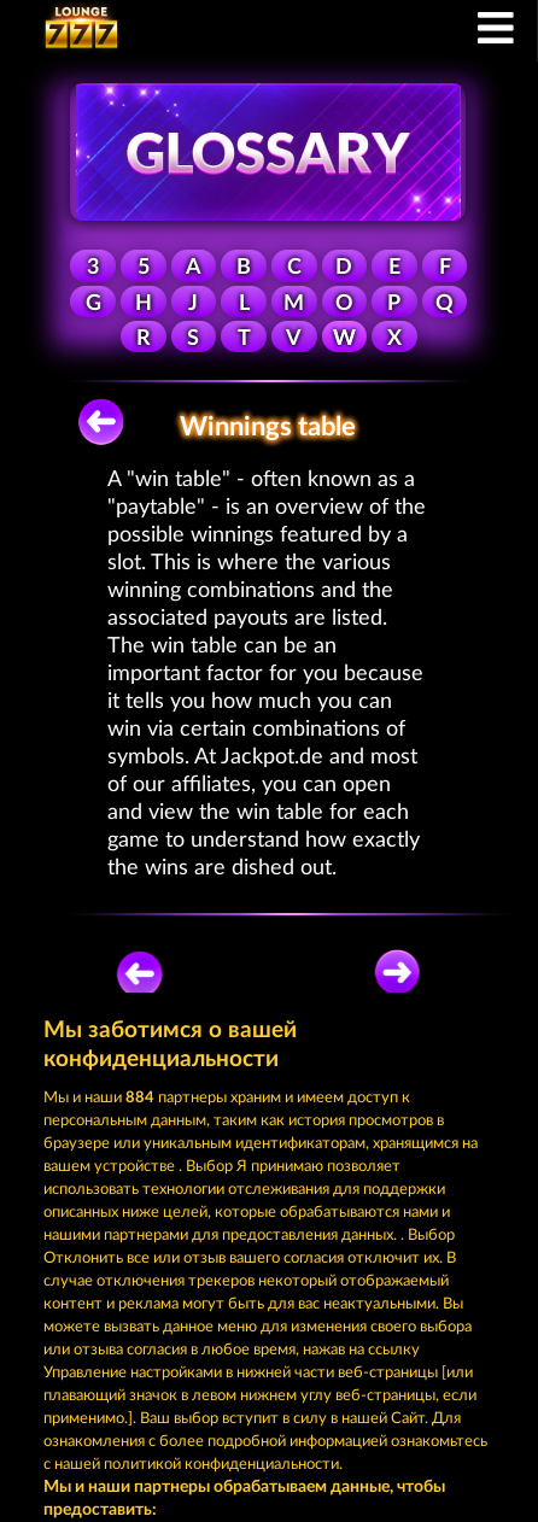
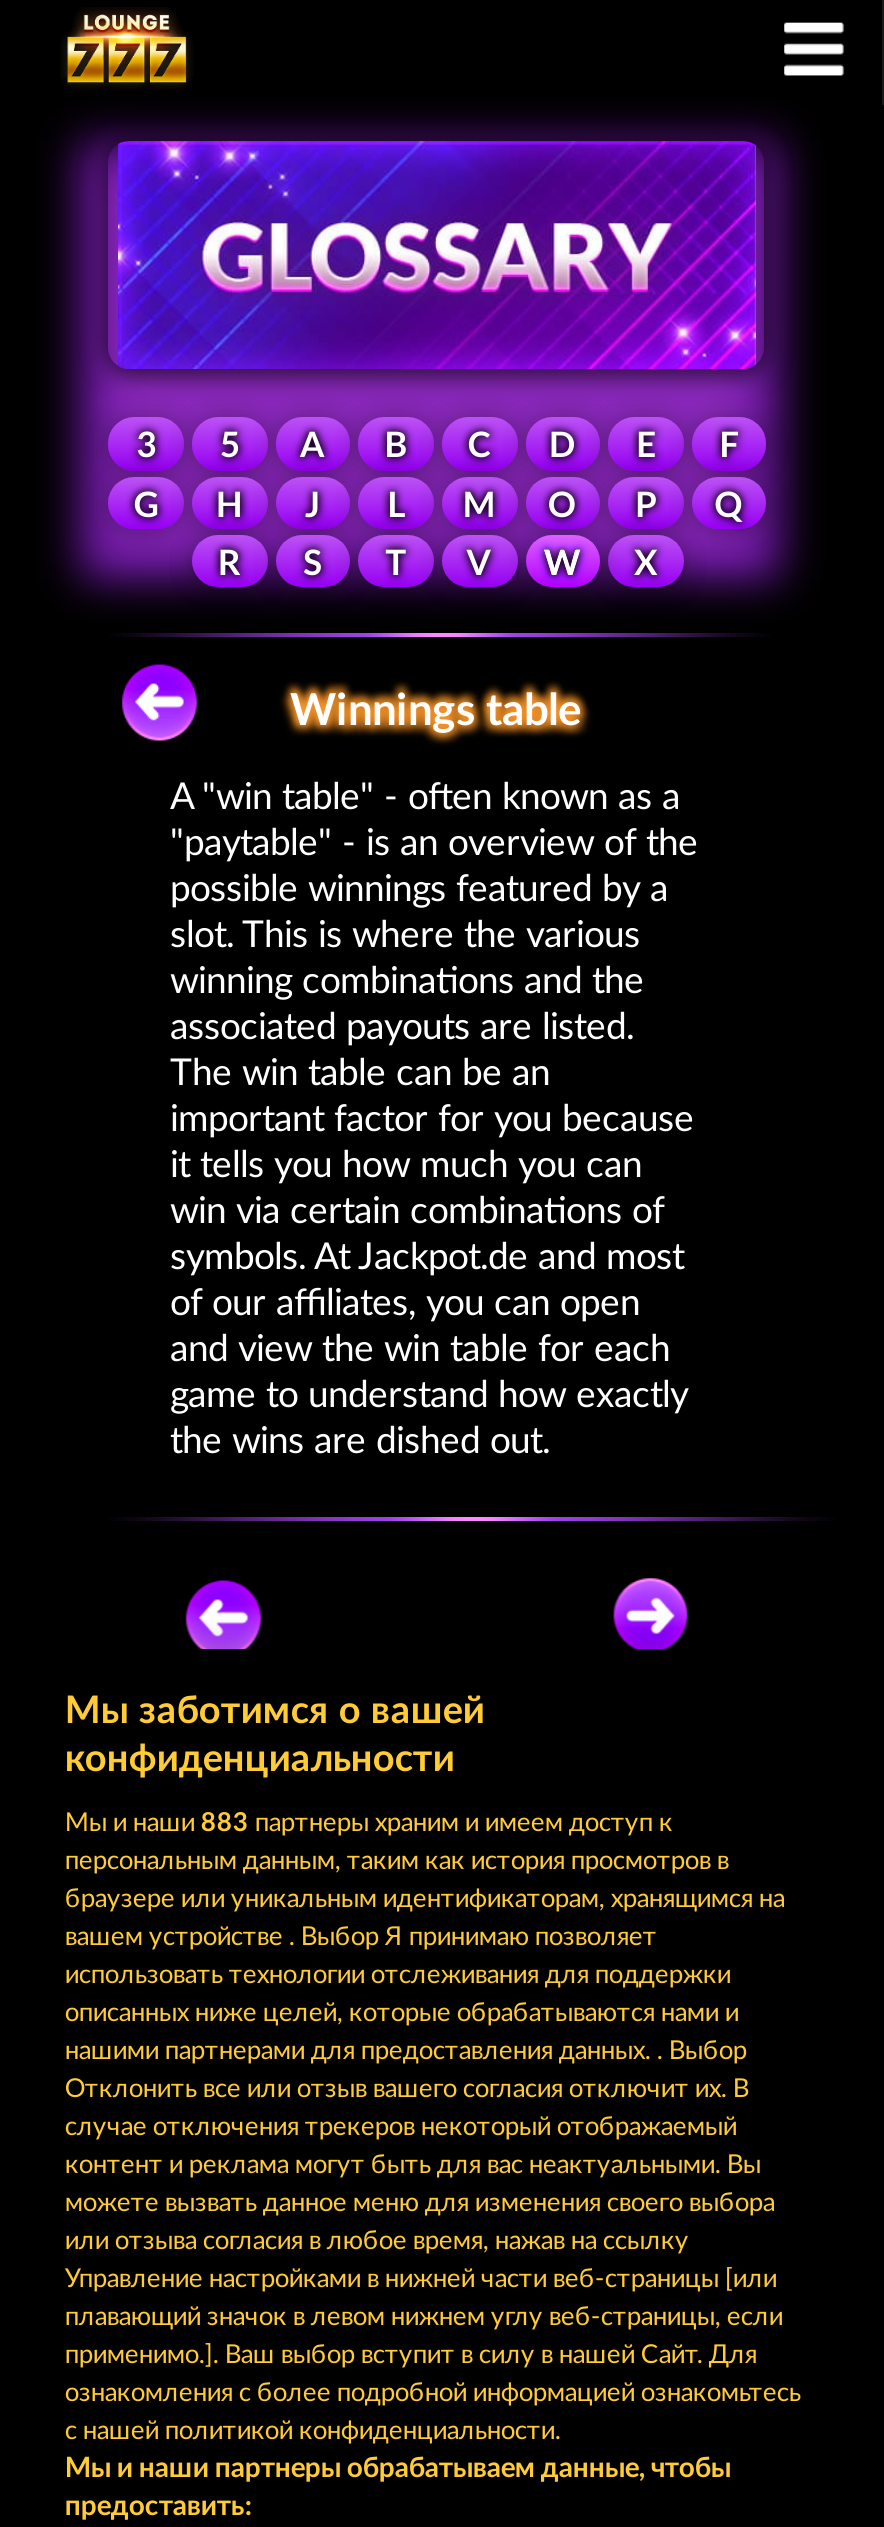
[44,1090,411,1106] Мы и наши 884 партнеры храним и имеем доступ к -> [65,1811,673,1837] Мы и наши 883 партнеры храним и имеем доступ к

